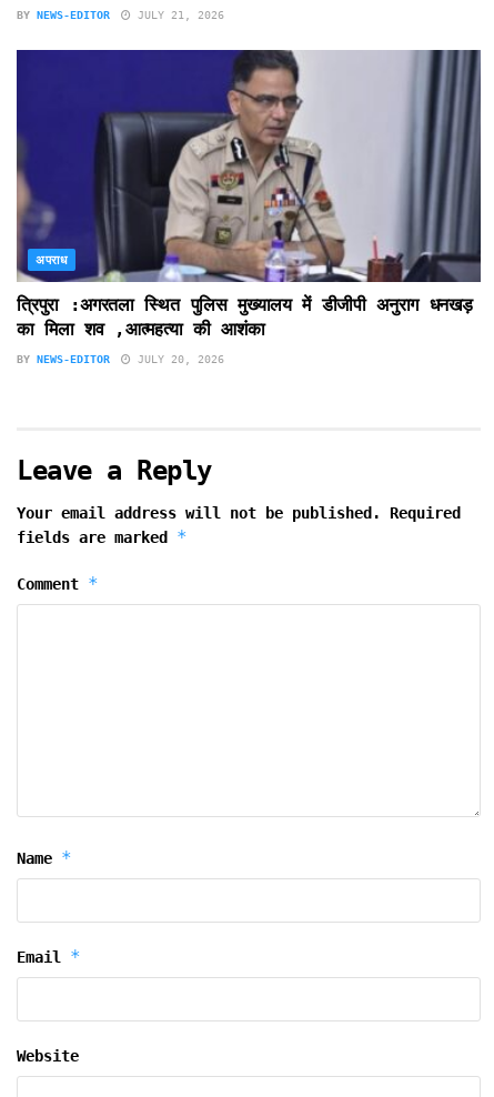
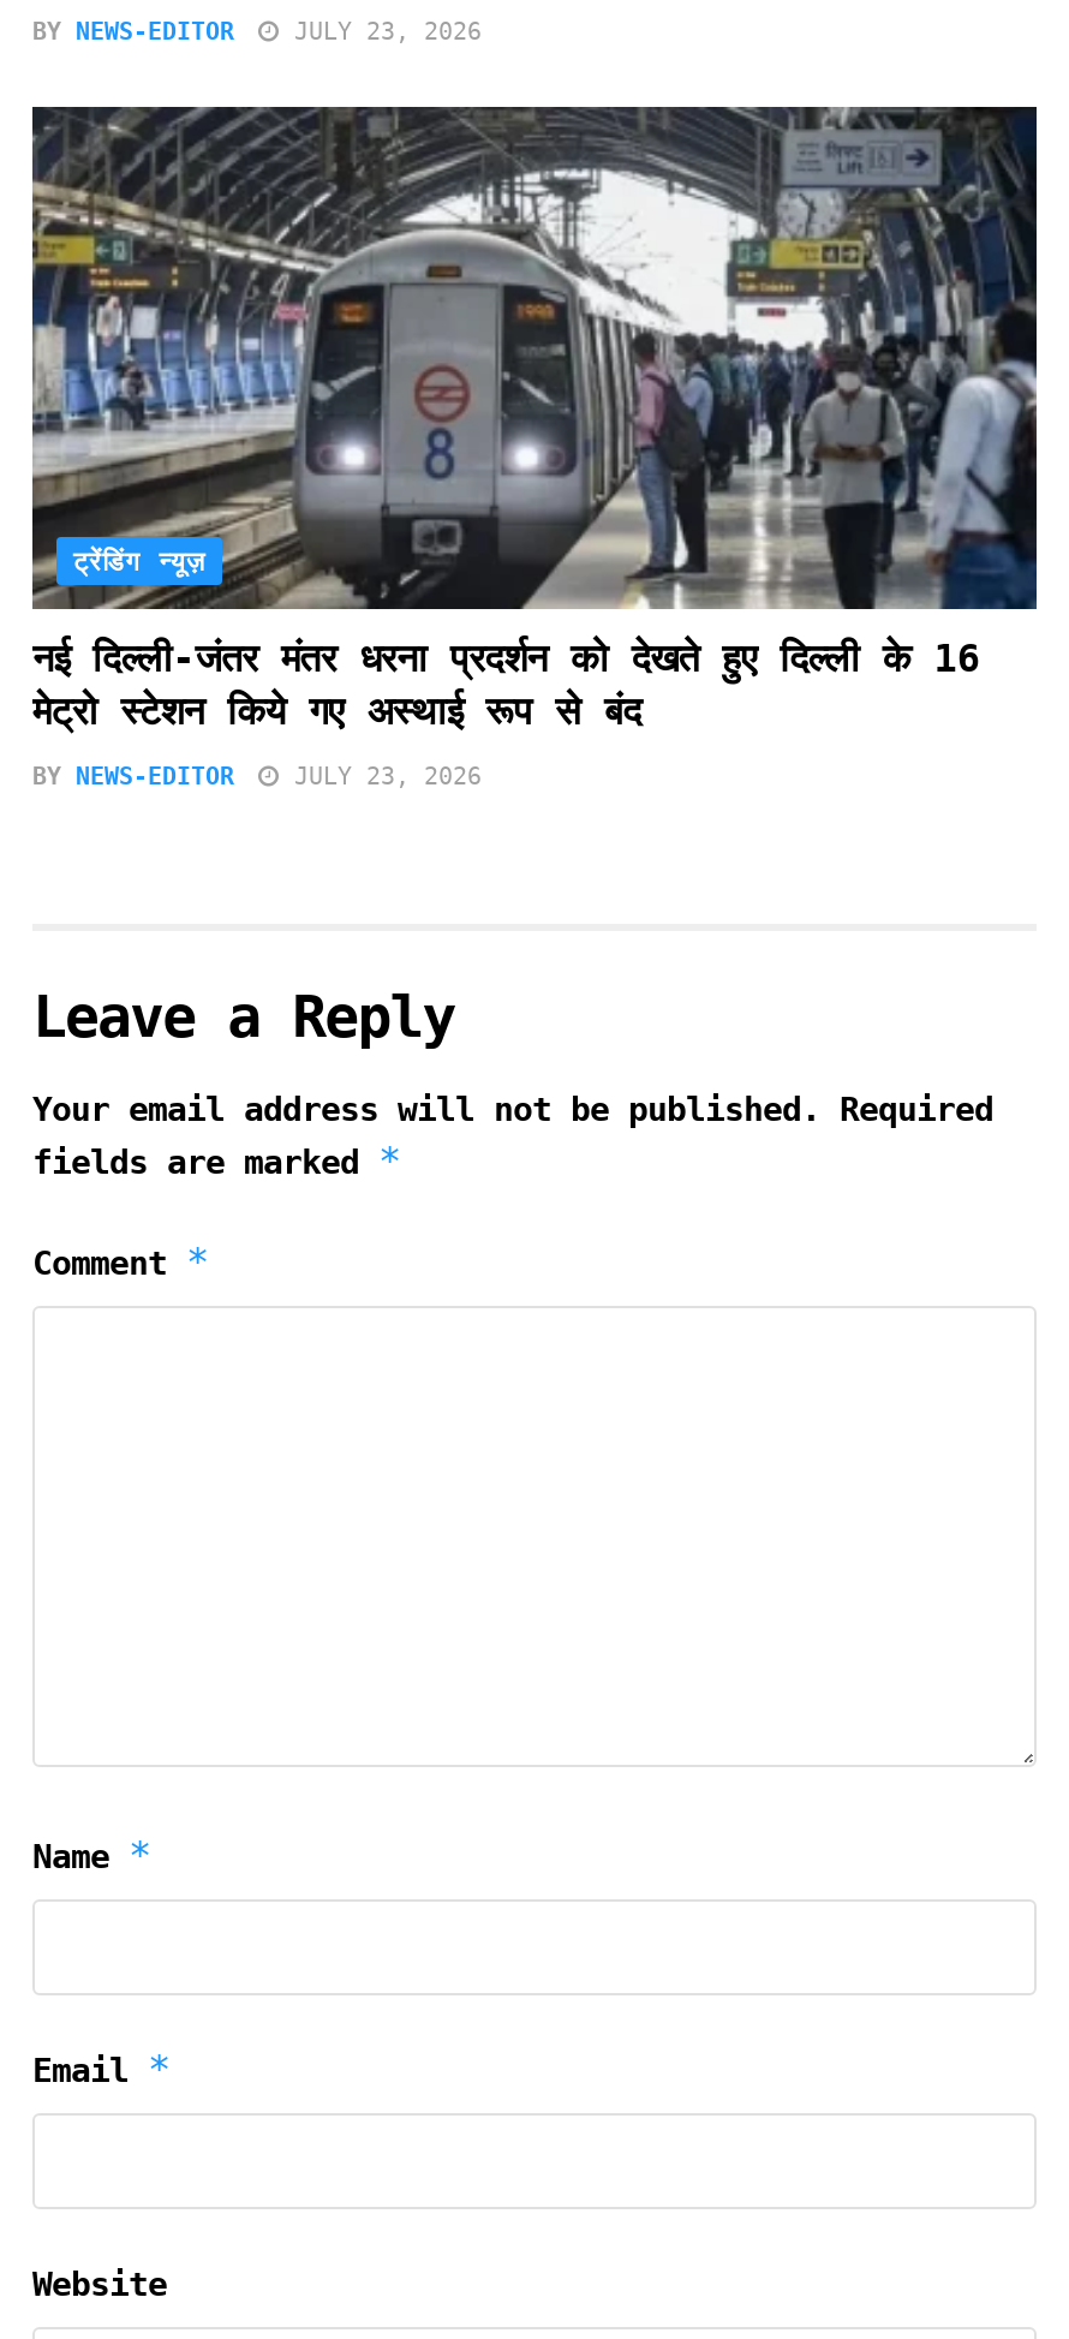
[17,9,224,21] BY NEWS-EDITOR JULY 21, 2026 -> [32,17,482,44] BY NEWS-EDITOR JULY 23, 2026
[16,49,482,283] [image] | अपराध -> [30,105,1039,611] [image] | ट्रेंडिंग न्यूज़
[17,294,472,339] त्रिपुरा :अगरतला स्थित पुलिस मुख्यालय में डीजीपी अनुराग धनखड़ | का मिला शव ,आत्महत्या की आशंका -> [32,635,980,733] नई दिल्ली-जंतर मंतर धरना प्रदर्शन को देखते हुए दिल्ली के 16 | मेट्रो स्टेशन किये गए अस्थाई रूप से बंद
[17,353,224,365] BY NEWS-EDITOR JULY 20, 2026 -> [32,762,482,789] BY NEWS-EDITOR JULY 23, 2026

